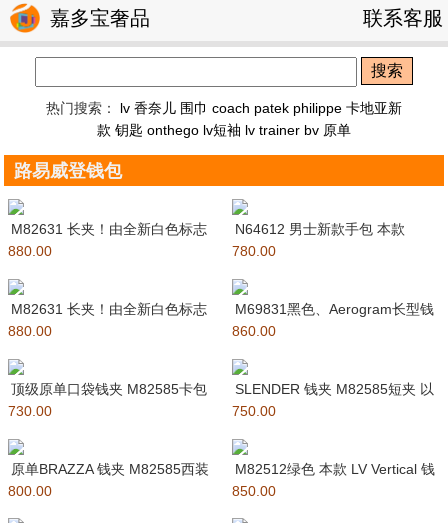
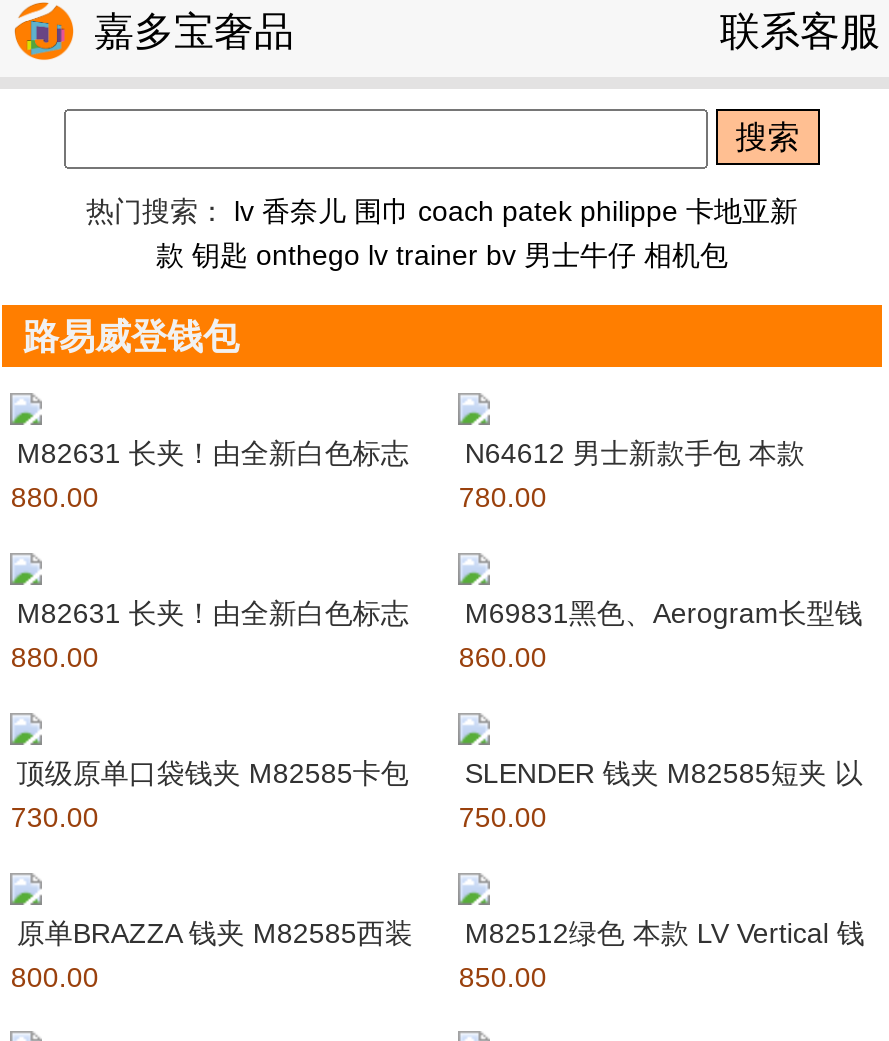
[97,122,351,138] 款 钥匙 onthego lv短袖 lv trainer bv 原单 -> [156,239,728,271] 款 钥匙 onthego lv trainer bv 男士牛仔 相机包

